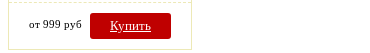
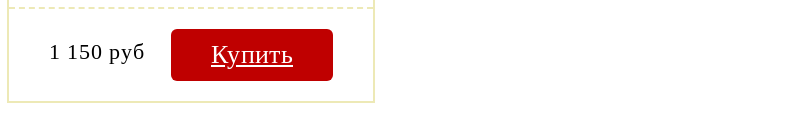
[29,18,82,30] от 999 руб -> [49,39,145,63] 1 150 руб

